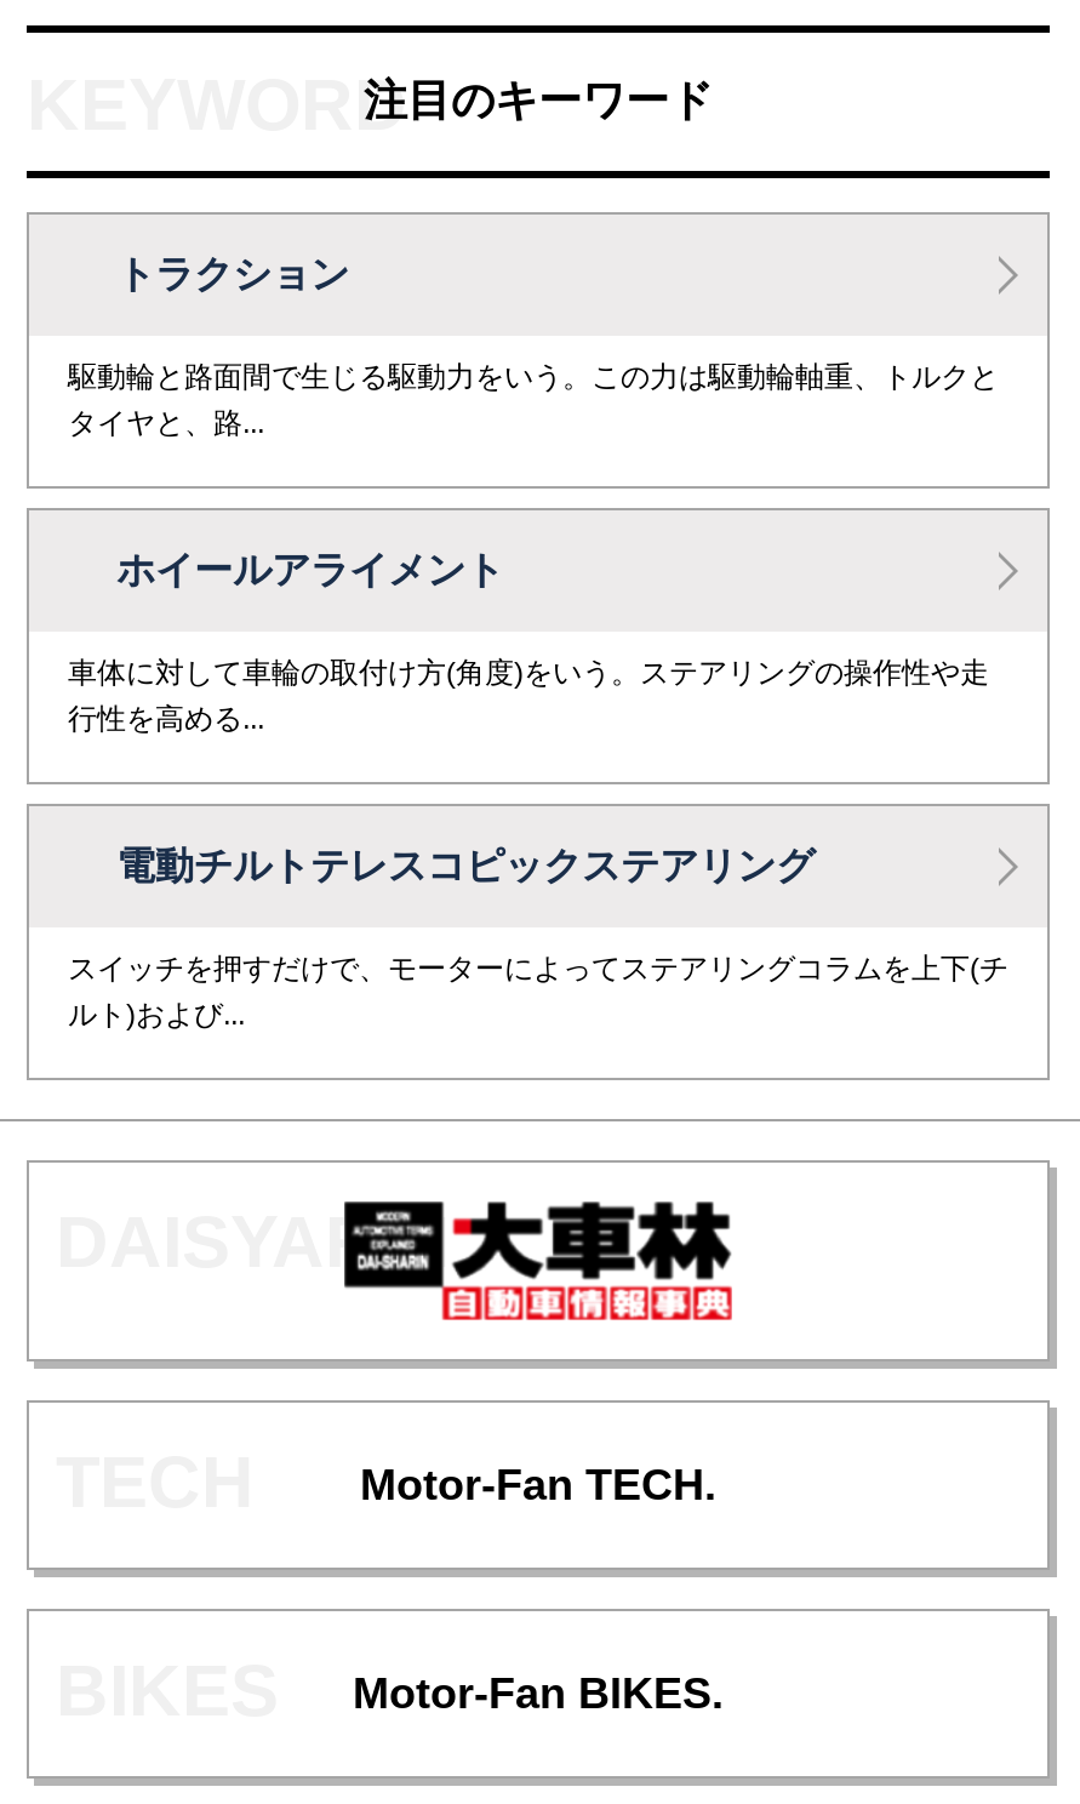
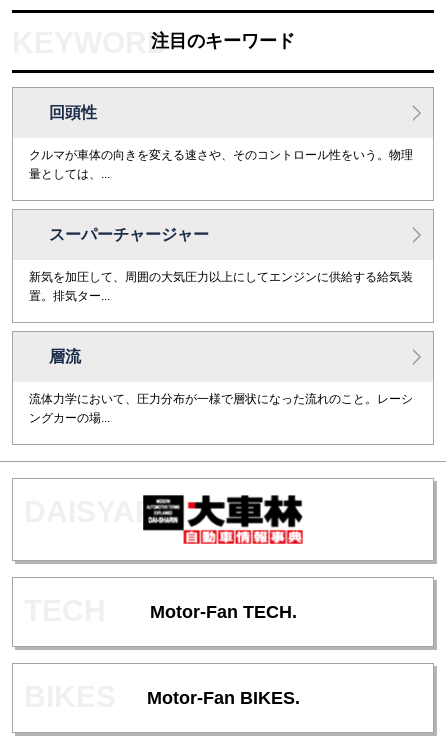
[116,254,349,296] トラクション -> [49,104,97,121] 回頭性
[68,361,999,441] 駆動輪と路面間で生じる駆動力をいう。この力は駆動輪軸重、トルクと | タイヤと、路... -> [29,148,413,181] クルマが車体の向きを変える速さや、そのコントロール性をいう。物理 | 量としては、...
[116,550,504,591] ホイールアライメント -> [49,226,209,243] スーパーチャージャー
[68,657,989,737] 車体に対して車輪の取付け方(角度)をいう。ステアリングの操作性や走 | 行性を高める... -> [29,270,413,303] 新気を加圧して、周囲の大気圧力以上にしてエンジンに供給する給気装 | 置。排気ター...
[116,846,815,887] 電動チルトテレスコピックステアリング -> [49,348,81,365] 層流
[68,953,1008,1033] スイッチを押すだけで、モーターによってステアリングコラムを上下(チ | ルト)および... -> [29,392,413,425] 流体力学において、圧力分布が一様で層状になった流れのこと。レーシ | ングカーの場...

